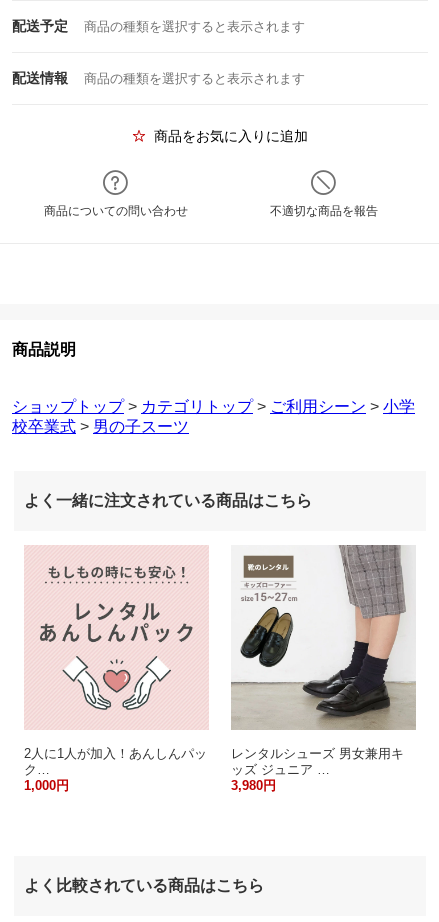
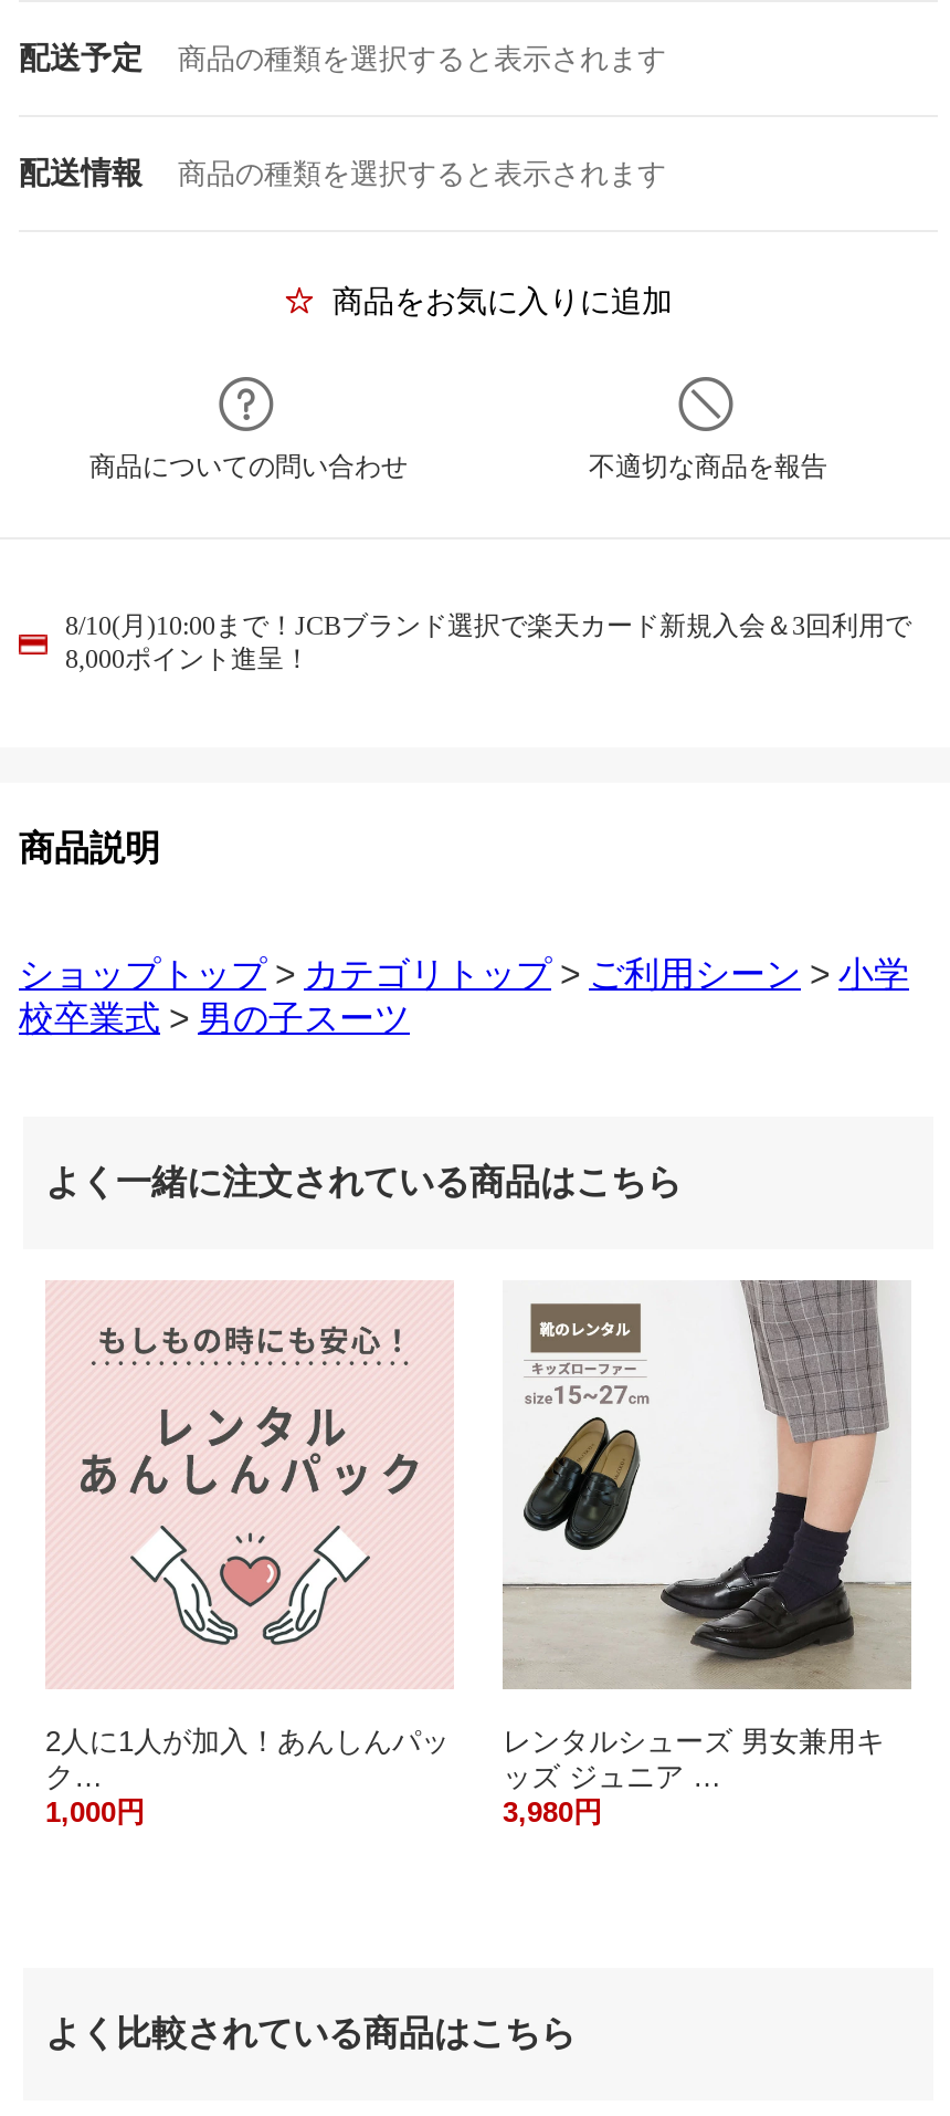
none -> [65,610,911,674] 8/10(月)10:00まで！JCBブランド選択で楽天カード新規入会＆3回利用で | 8,000ポイント進呈！

